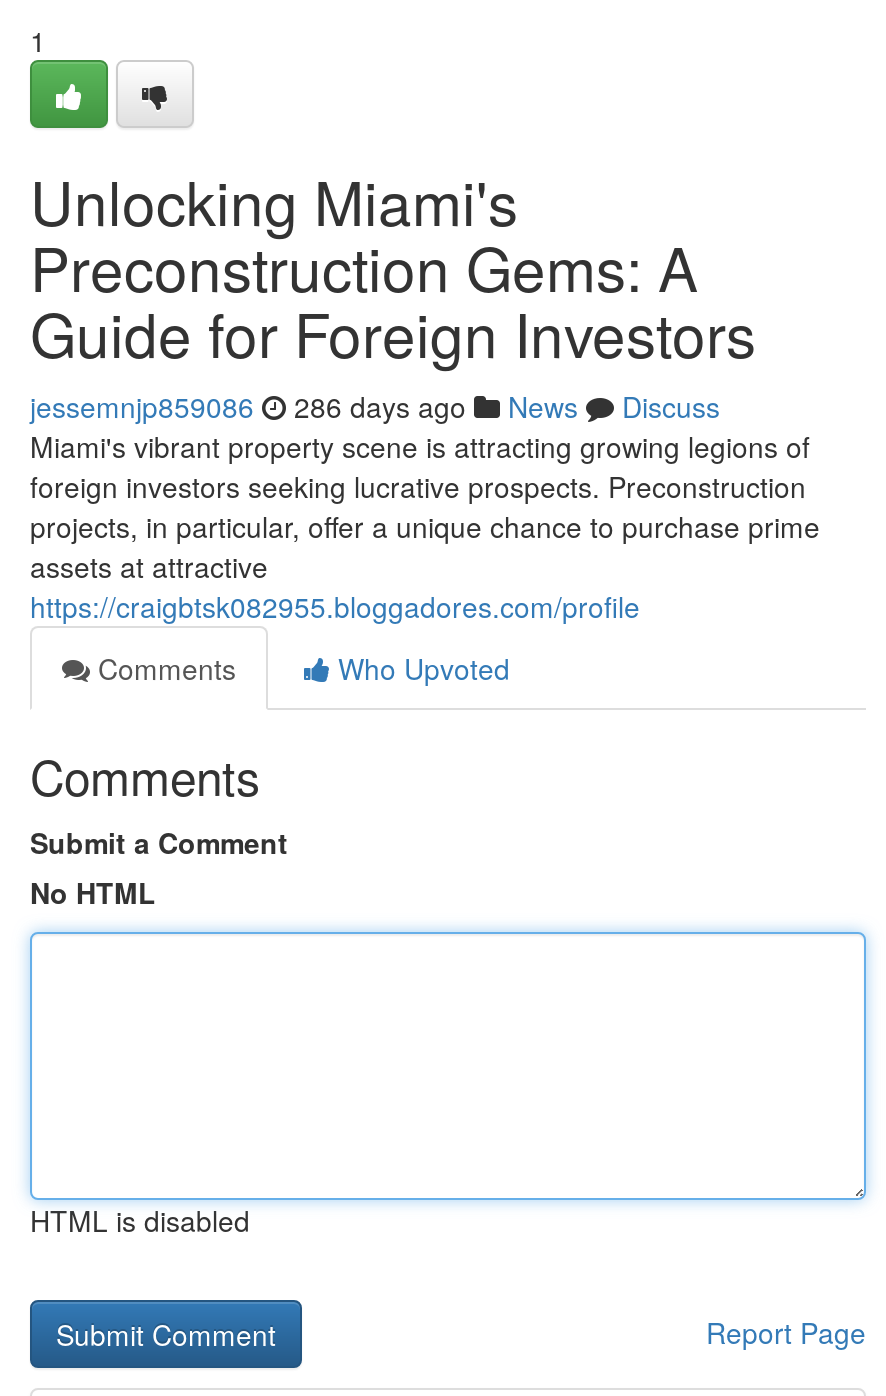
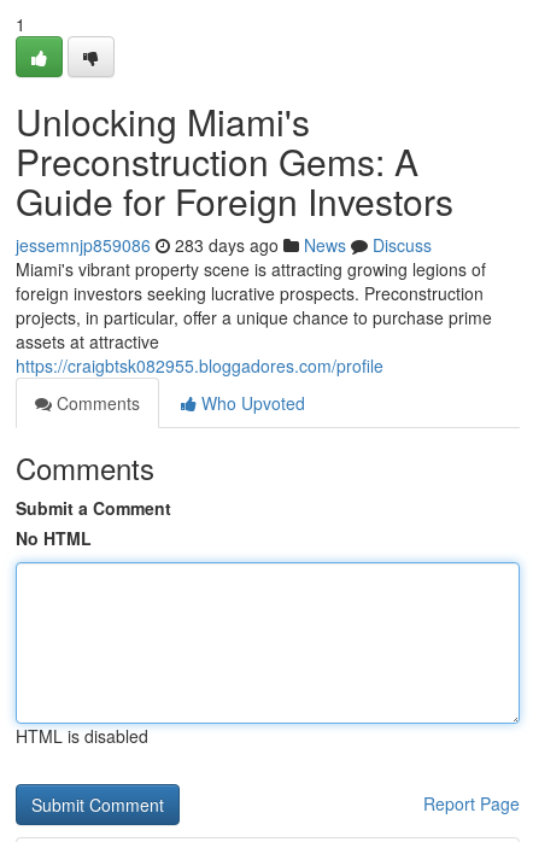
[30,386,720,426] jessemnjp859086 286 days ago News Discuss -> [16,233,432,257] jessemnjp859086 283 days ago News Discuss

